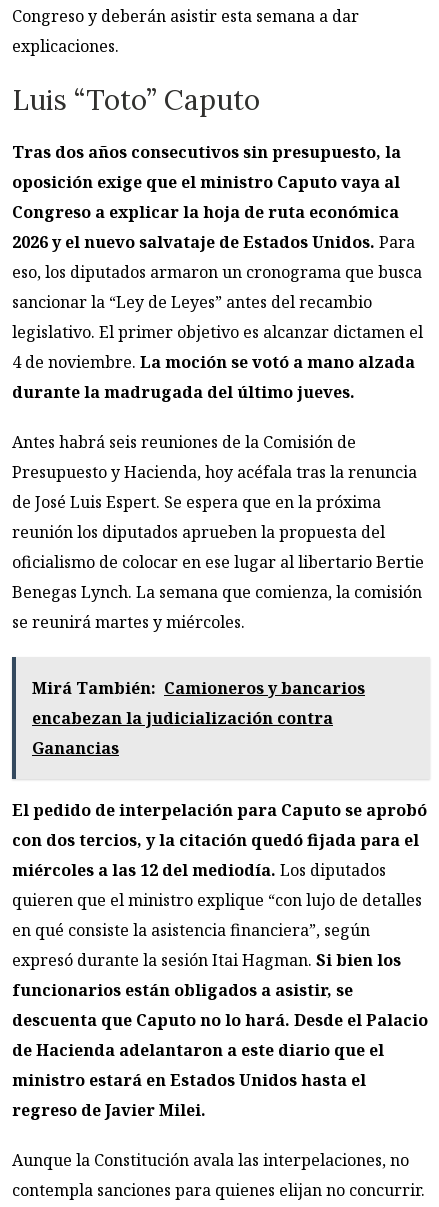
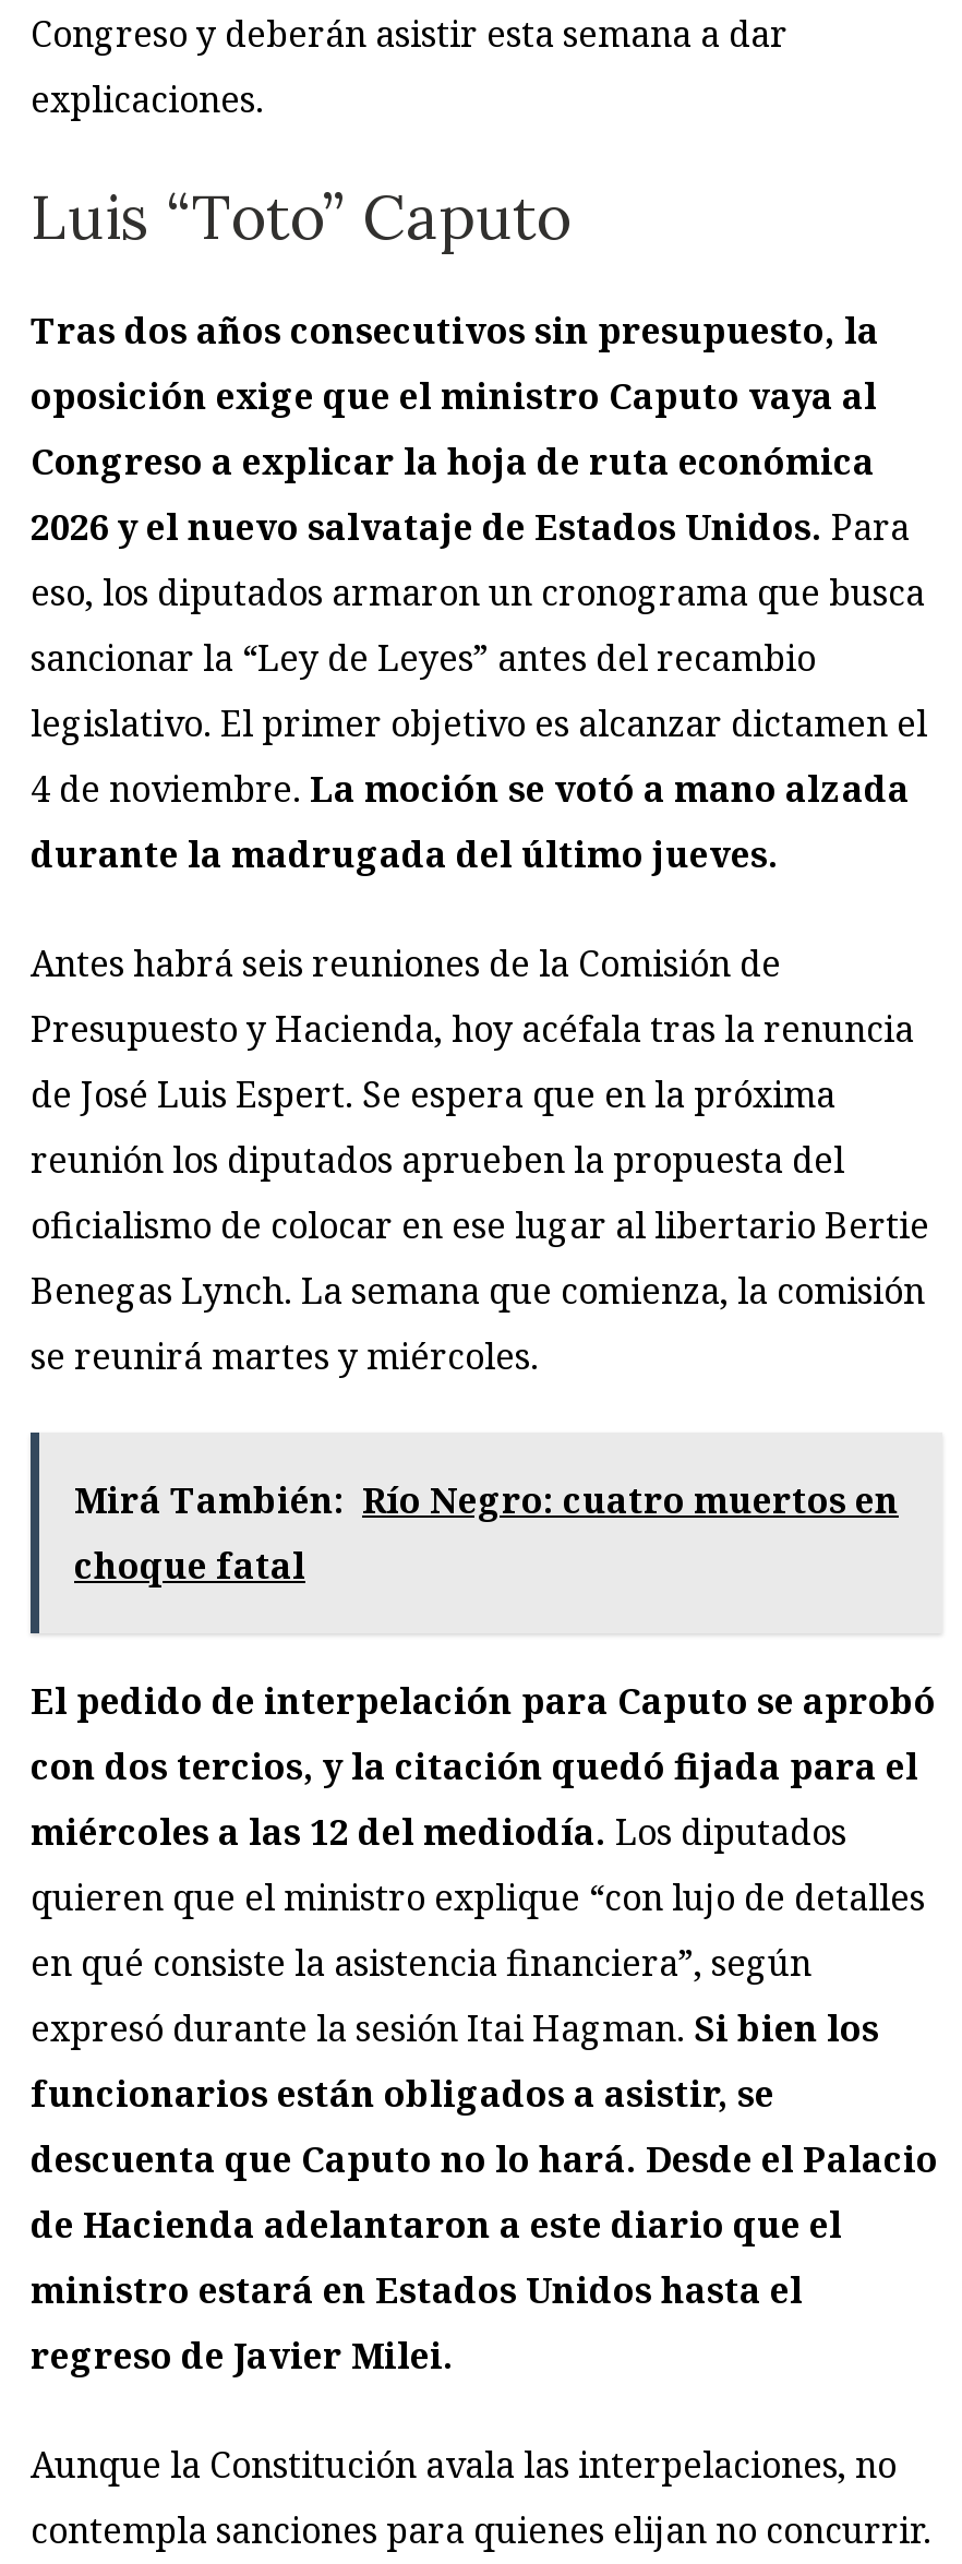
[32,677,365,759] Mirá También: Camioneros y bancarios | encabezan la judicialización contra | Ganancias -> [74,1476,899,1589] Mirá También: Río Negro: cuatro muertos en | choque fatal

